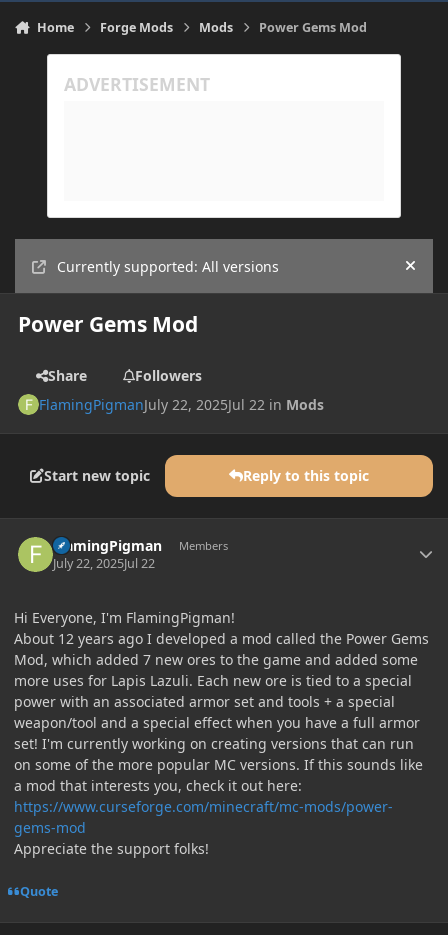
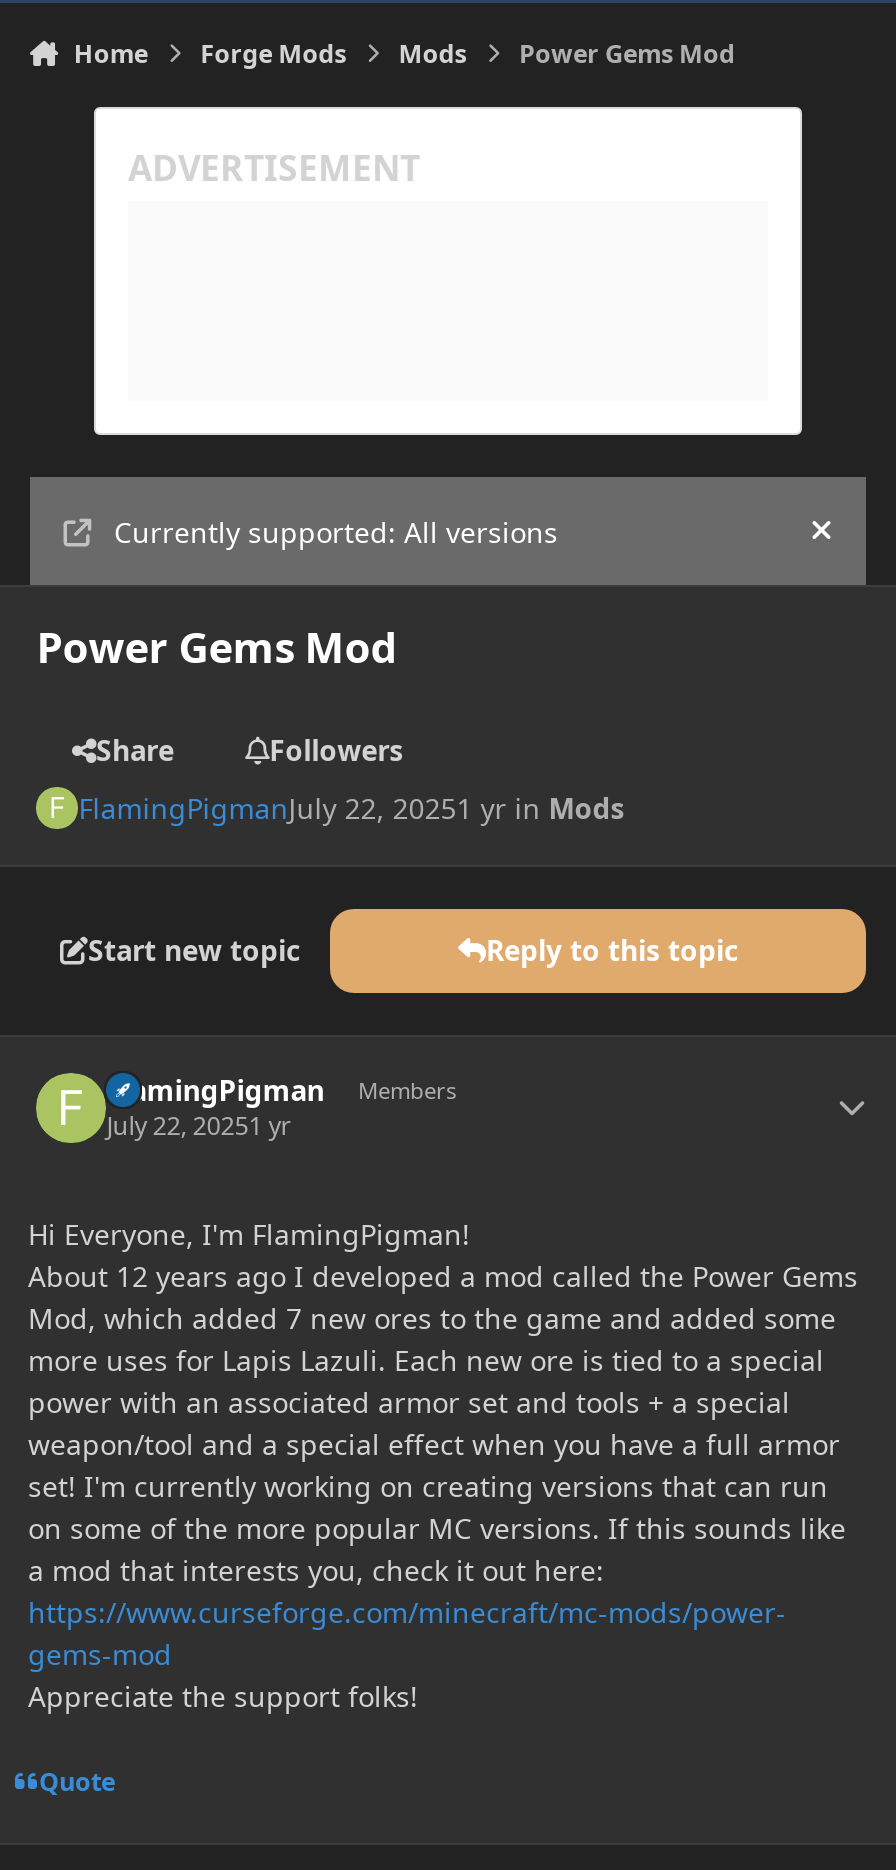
[39,395,324,414] FlamingPigmanJuly 22, 2025Jul 22 in Mods -> [78,788,624,826] FlamingPigmanJuly 22, 20251 yr in Mods
[53,555,155,572] July 22, 2025Jul 22 -> [106,1109,290,1143] July 22, 20251 yr

